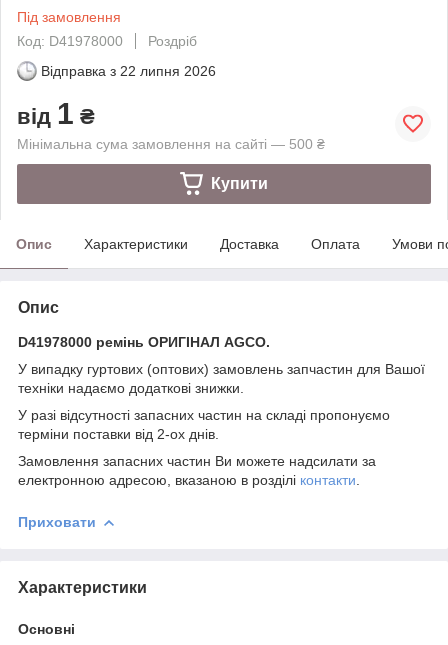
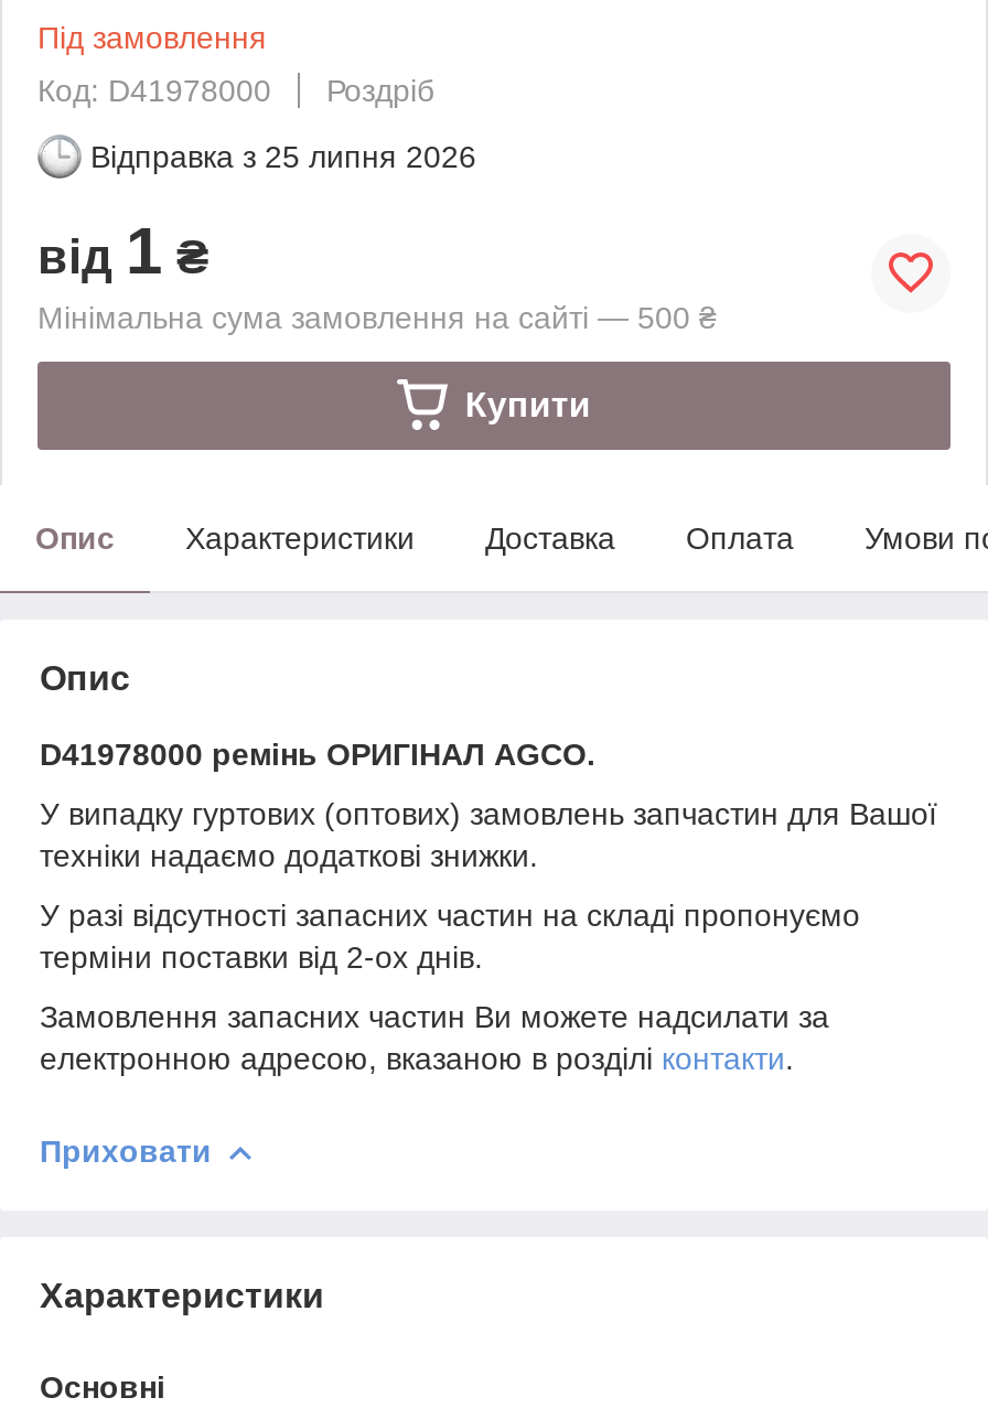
[41,63,216,79] Відправка з 22 липня 2026 -> [90,138,476,174] Відправка з 25 липня 2026

